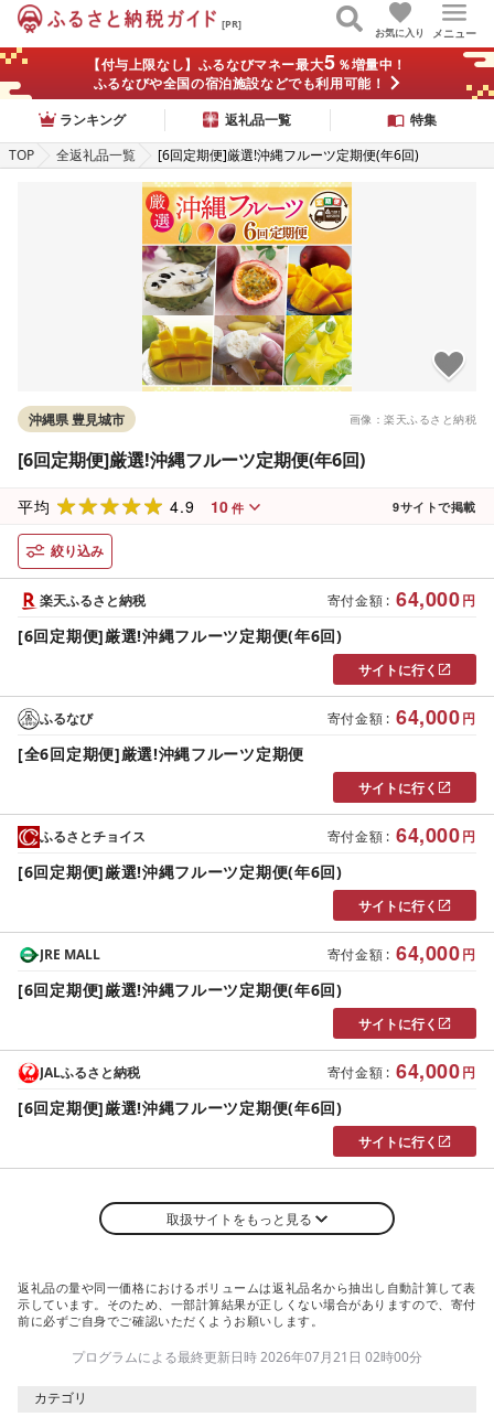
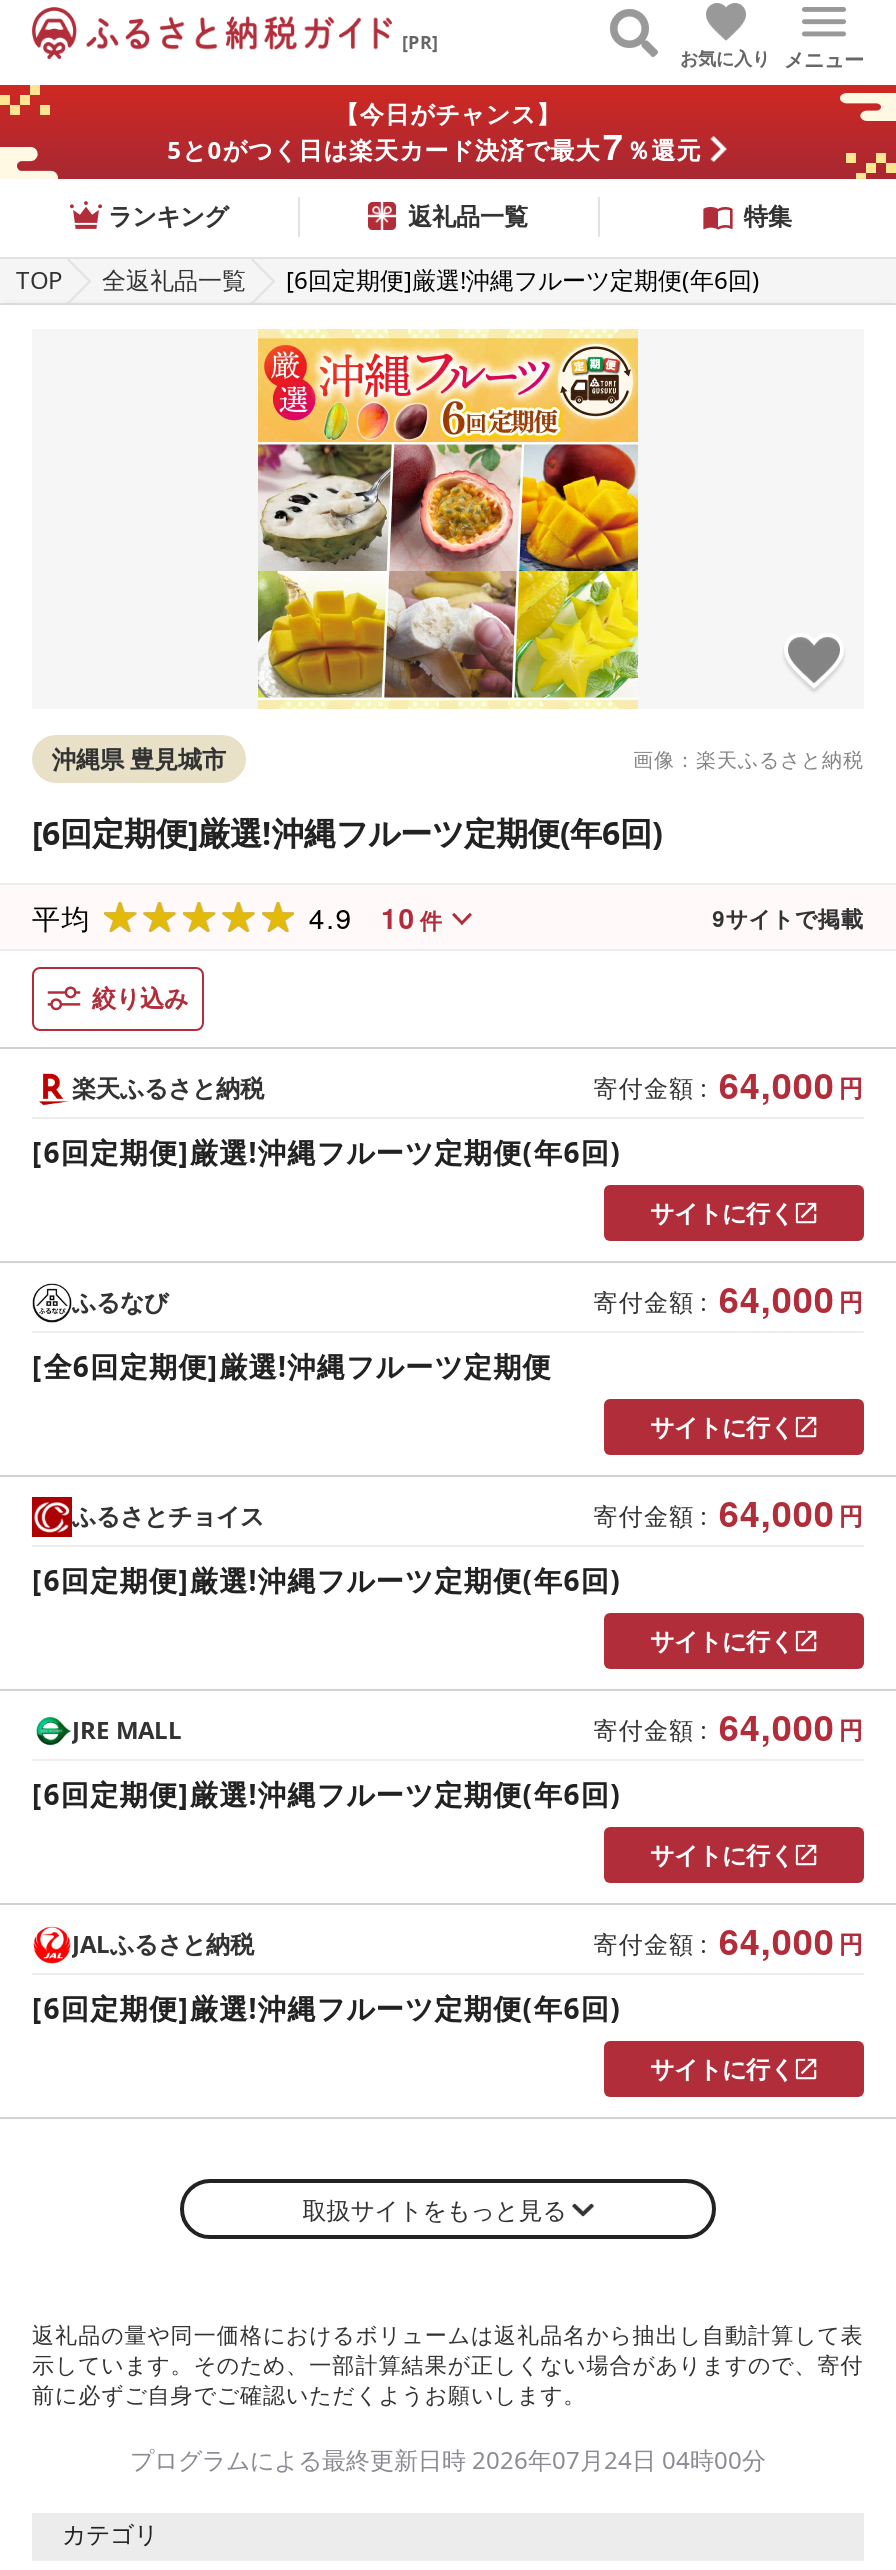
[87,48,407,93] 【付与上限なし】ふるなびマネー最大5％増量中！ | ふるなびや全国の宿泊施設などでも利用可能！ -> [167,97,709,172] 【今日がチャンス】 | 5と0がつく日は楽天カード決済で最大7％還元
[72,1348,422,1366] プログラムによる最終更新日時 2026年07月21日 02時00分 -> [130,2443,766,2477] プログラムによる最終更新日時 2026年07月24日 04時00分

